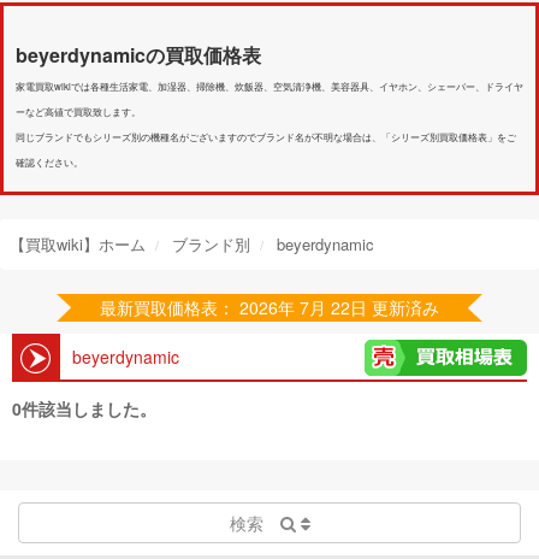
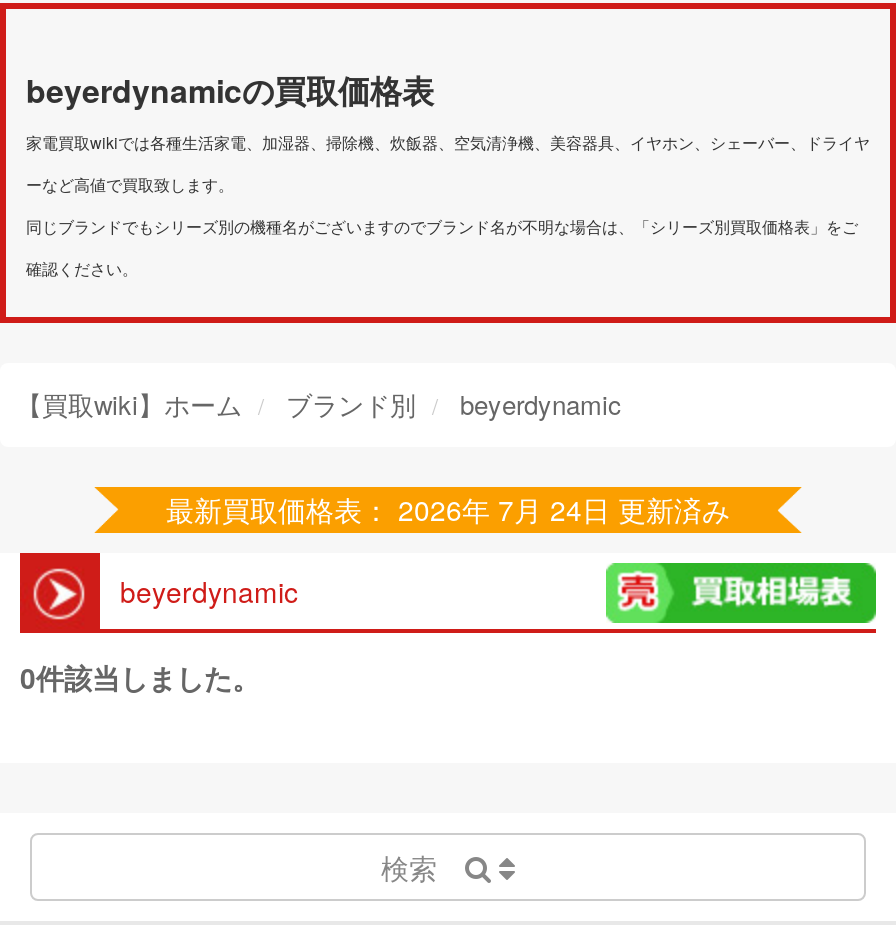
[100,295,439,319] 最新買取価格表： 2026年 7月 22日 更新済み -> [166,489,730,529] 最新買取価格表： 2026年 7月 24日 更新済み

